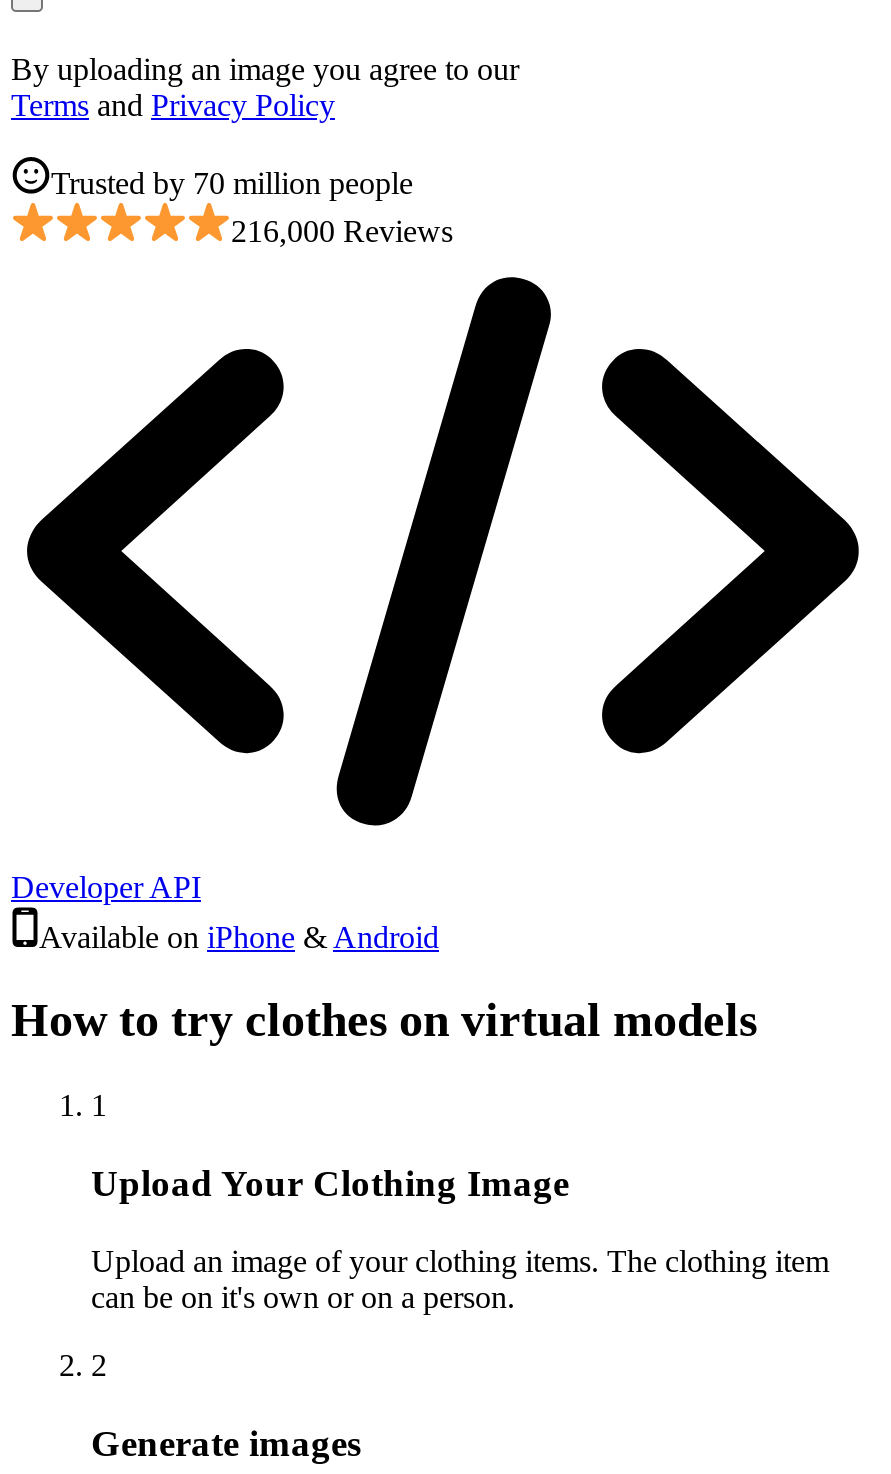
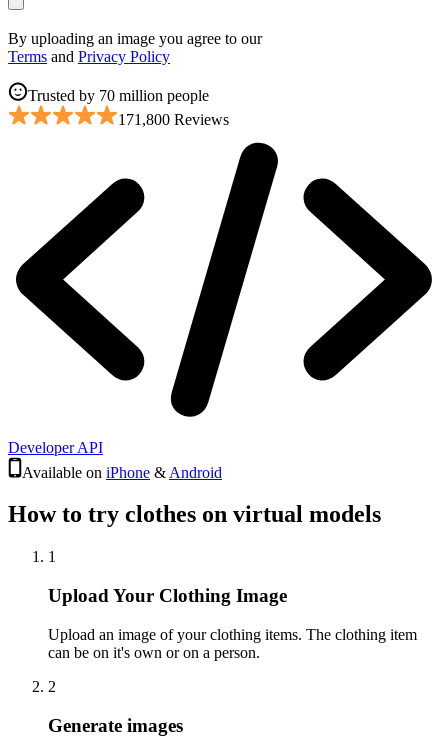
[231,213,453,247] 216,000 Reviews -> [118,111,229,128] 171,800 Reviews

